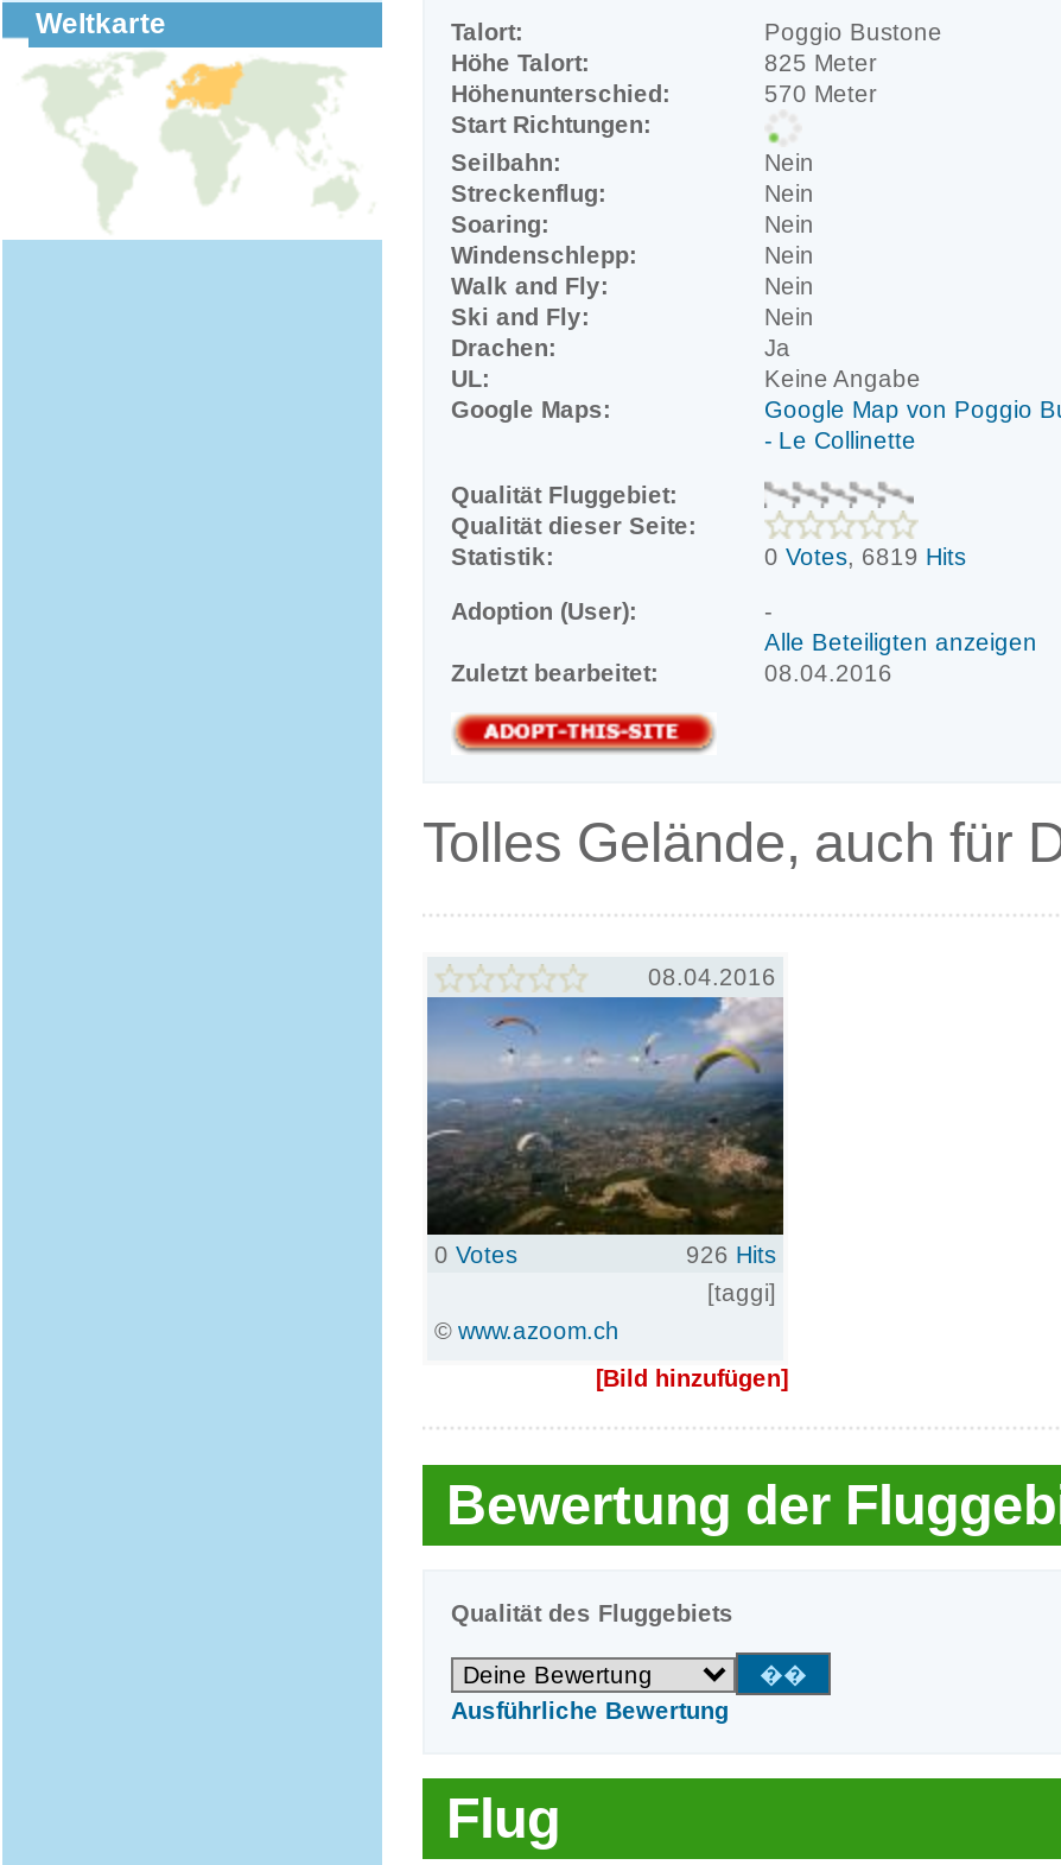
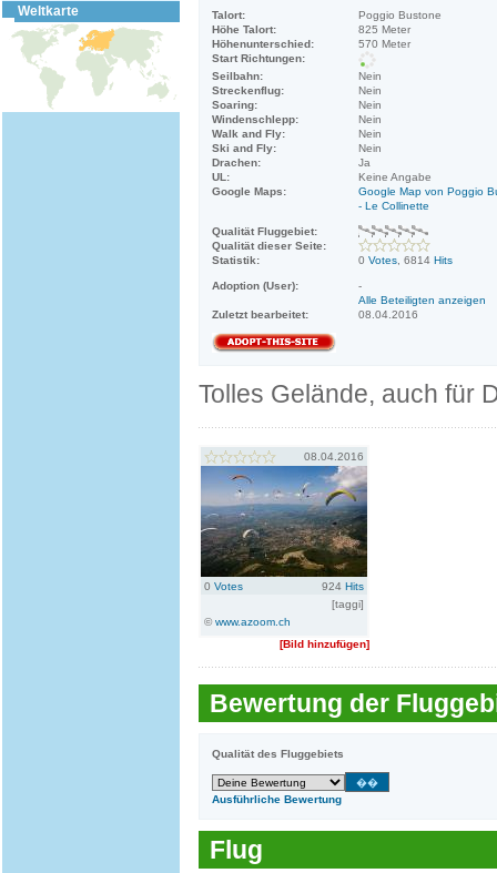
[764,544,966,570] 0 Votes, 6819 Hits -> [358,254,453,266] 0 Votes, 6814 Hits
[686,1242,776,1268] 926 Hits -> [322,580,364,592] 924 Hits

